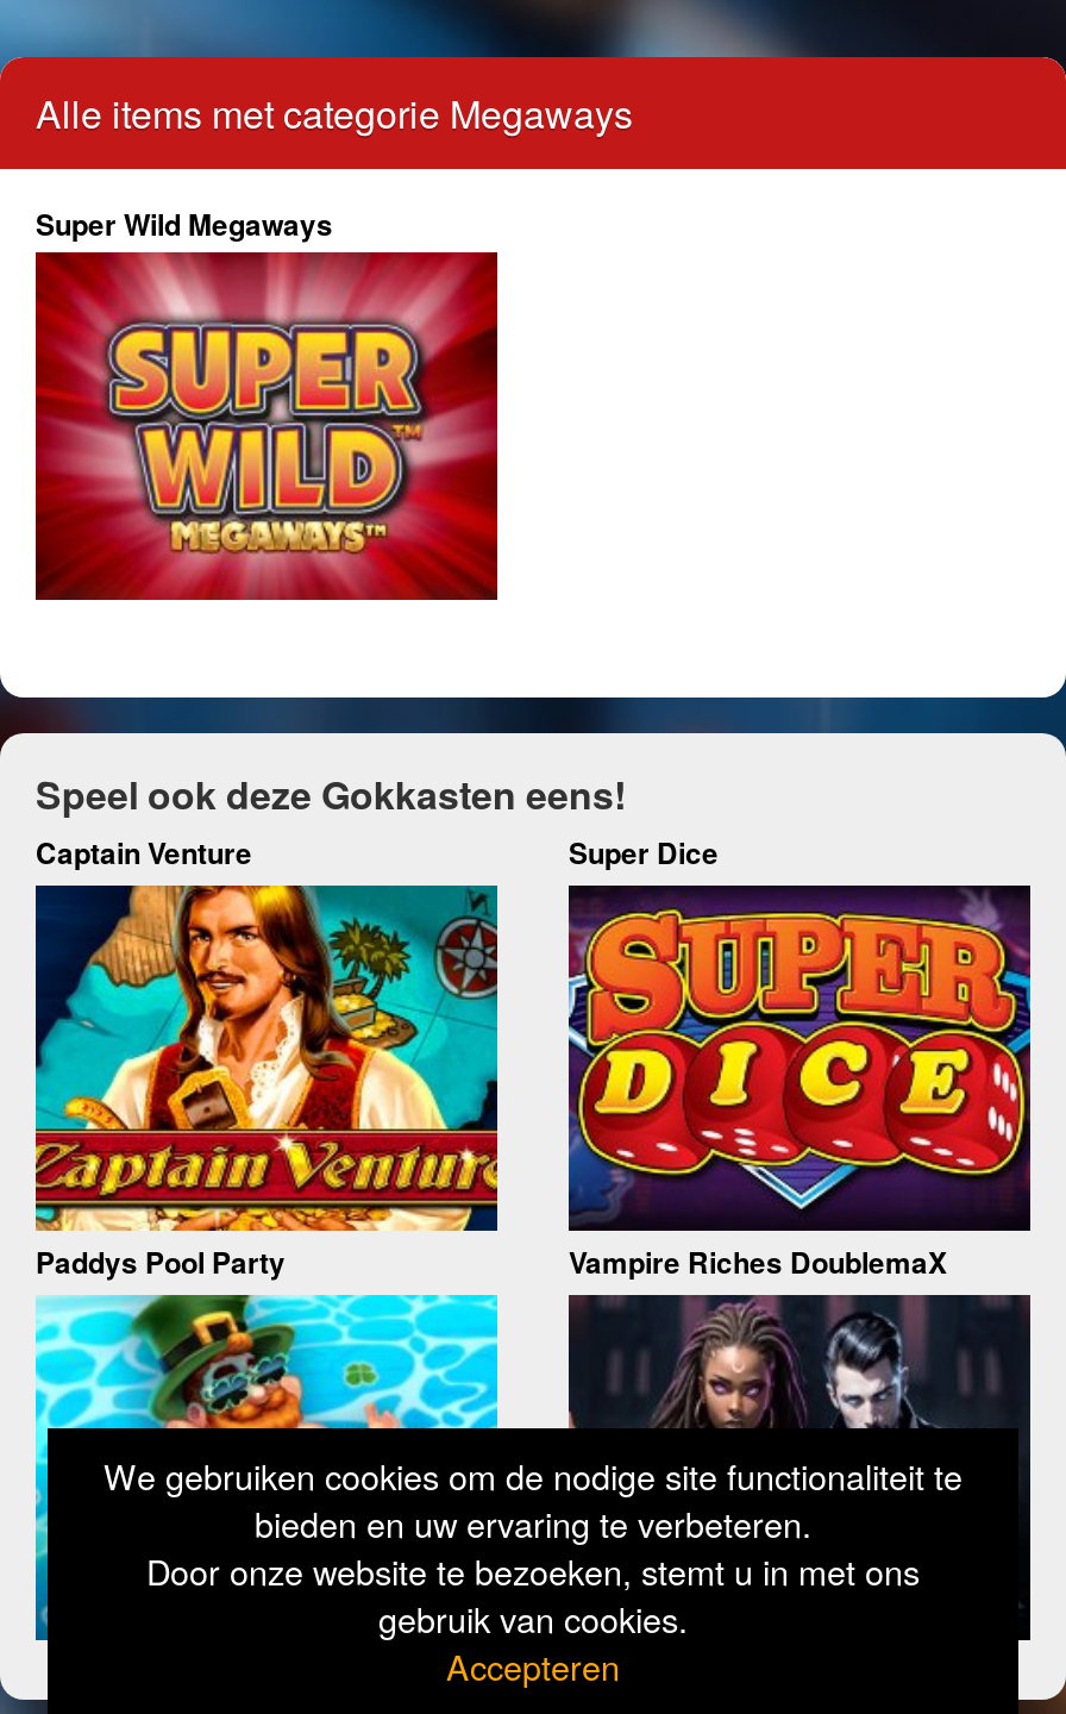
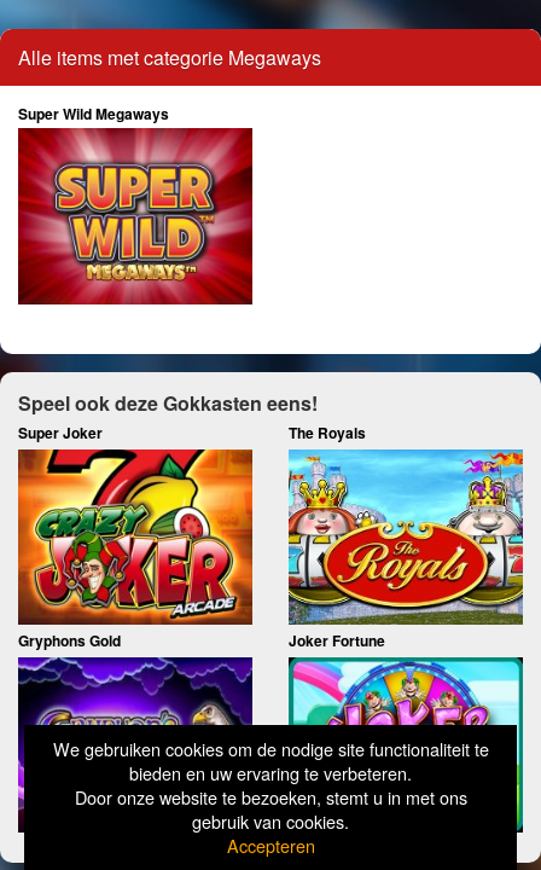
[36,830,719,873] Captain Venture | Super Dice -> [18,421,366,443] Super Joker | The Royals
[33,883,947,1283] [image] | Paddys Pool Party | Vampire Riches DoublemaX -> [17,448,385,651] [image] | Gryphons Gold | Joker Fortune
[566,883,1033,1231] [image] -> [287,448,524,625] [image]
[33,1293,500,1643] [image] -> [17,656,254,834] [image]
[566,1293,1033,1635] [image] -> [287,656,524,831] [image]

